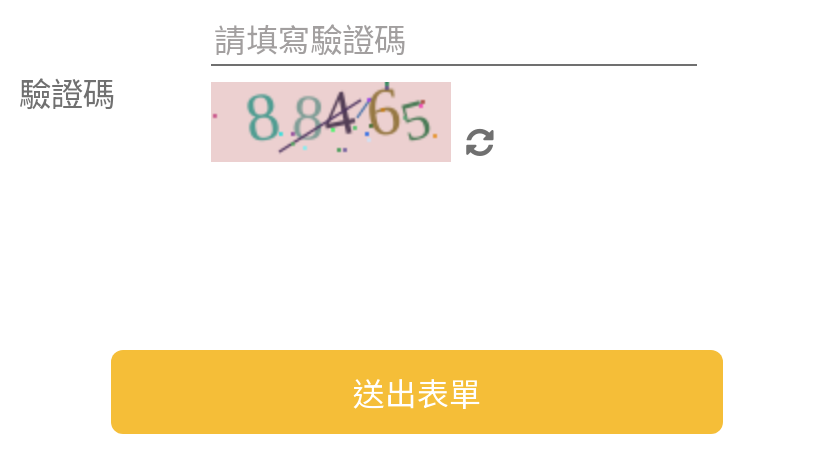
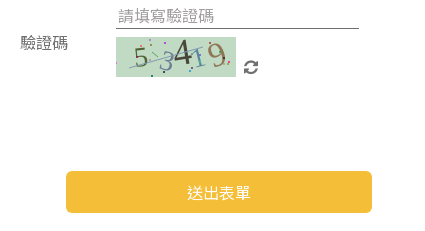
[211,82,449,160] [image] -> [116,37,236,78] [image]

